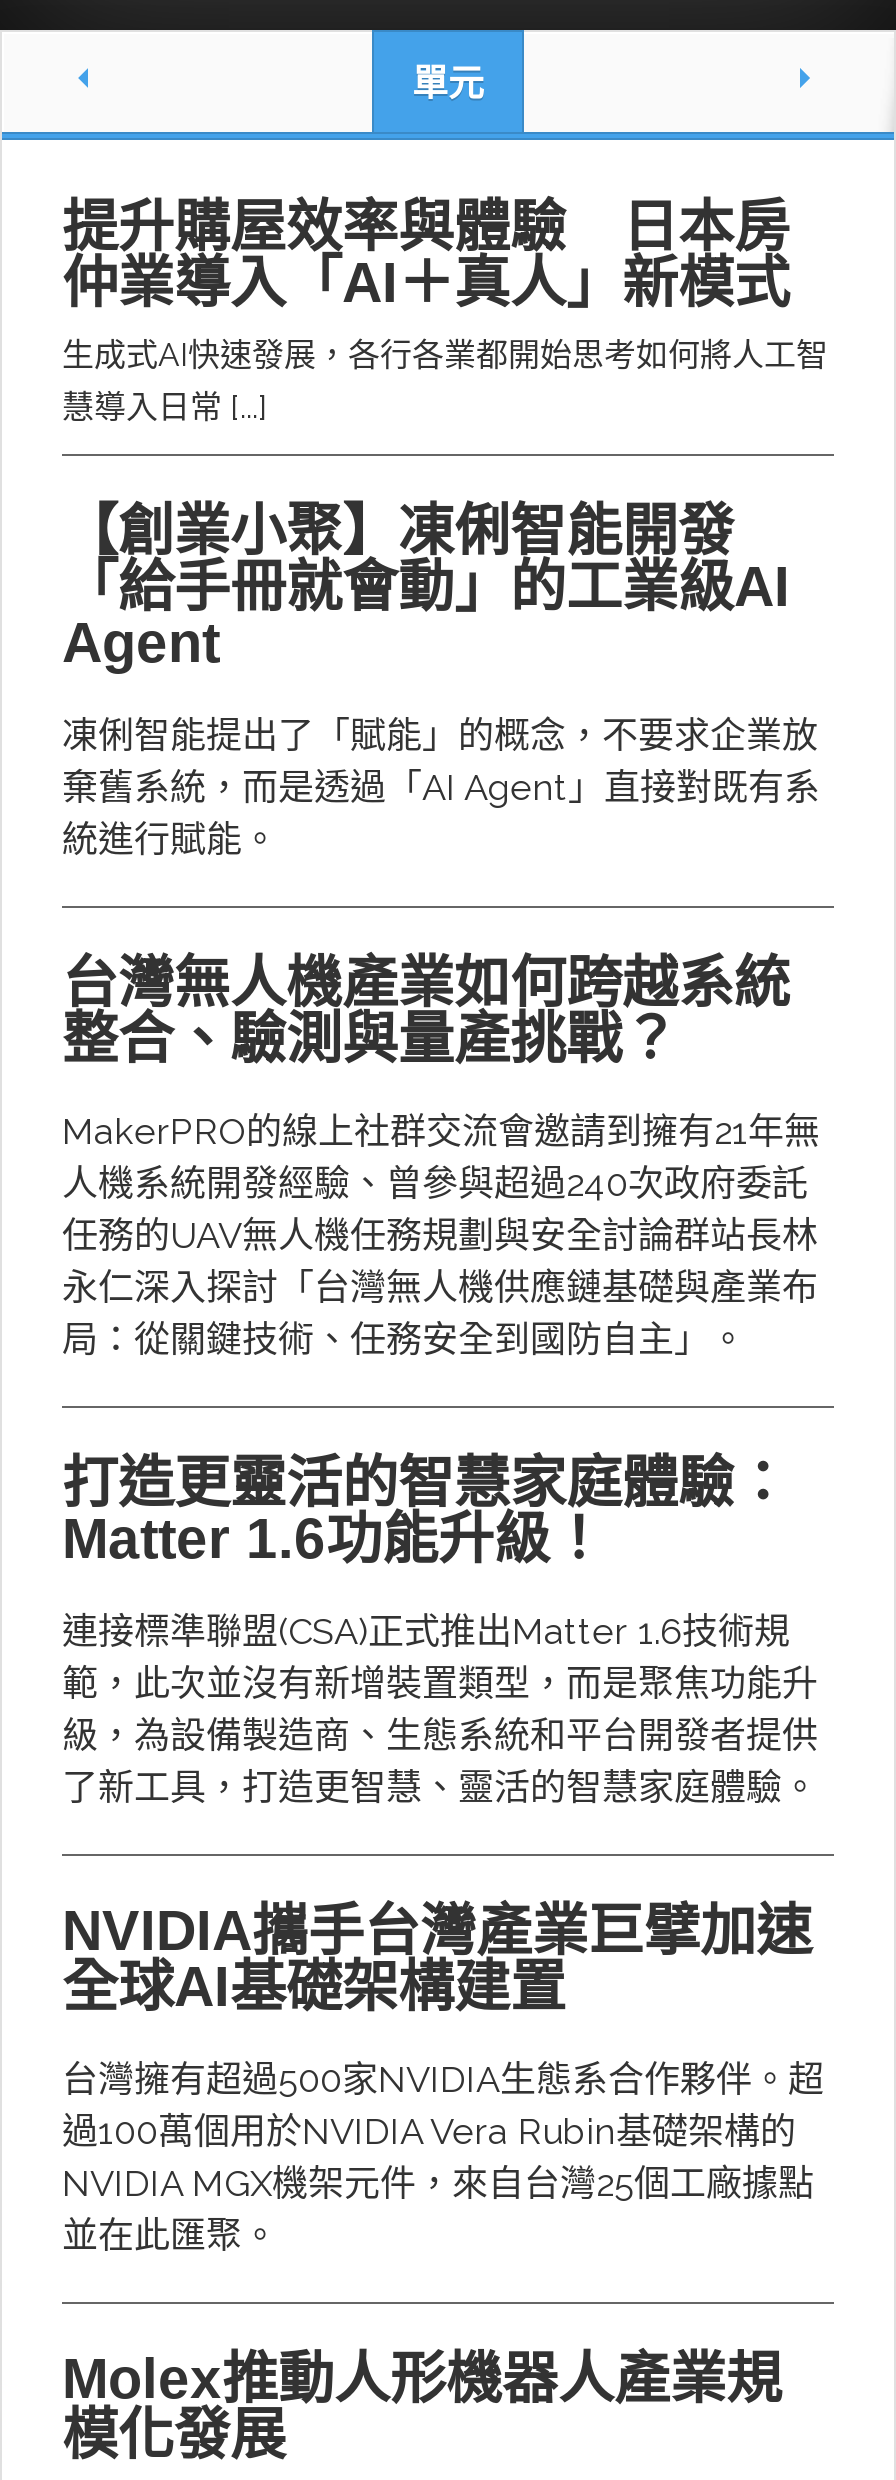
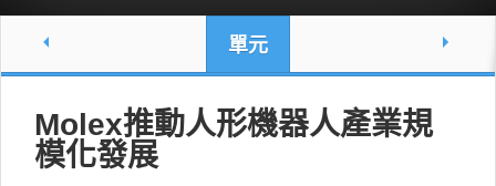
[62,196,828,2256] 提升購屋效率與體驗 日本房 | 仲業導入「AI＋真人」新模式 | 生成式AI快速發展，各行各業都開始思考如何將人工智 | 慧導入日常 [...] | 【創業小聚】凍俐智能開發 | 「給手冊就會動」的工業級AI | Agent | 凍俐智能提出了「賦能」的概念，不要求企業放 | 棄舊系統，而是透過「AI Agent」直接對既有系 | 統進行賦能。 | 台灣無人機產業如何跨越系統 | 整合、驗測與量產挑戰？ | MakerPRO的線上社群交流會邀請到擁有21年無 | 人機系統開發經驗、曾參與超過240次政府委託 | 任務的UAV無人機任務規劃與安全討論群站長林 | 永仁深入探討「台灣無人機供應鏈基礎與產業布 | 局：從關鍵技術、任務安全到國防自主」。 | 打造更靈活的智慧家庭體驗： | Matter 1.6功能升級！ | 連接標準聯盟(CSA)正式推出Matter 1.6技術規 | 範，此次並沒有新增裝置類型，而是聚焦功能升 | 級，為設備製造商、生態系統和平台開發者提供 | 了新工具，打造更智慧、靈活的智慧家庭體驗。 | NVIDIA攜手台灣產業巨擘加速 | 全球AI基礎架構建置 | 台灣擁有超過500家NVIDIA生態系合作夥伴。超 | 過100萬個用於NVIDIA Vera Rubin基礎架構的 | NVIDIA MGX機架元件，來自台灣25個工廠據點 | 並在此匯聚。 -> none

